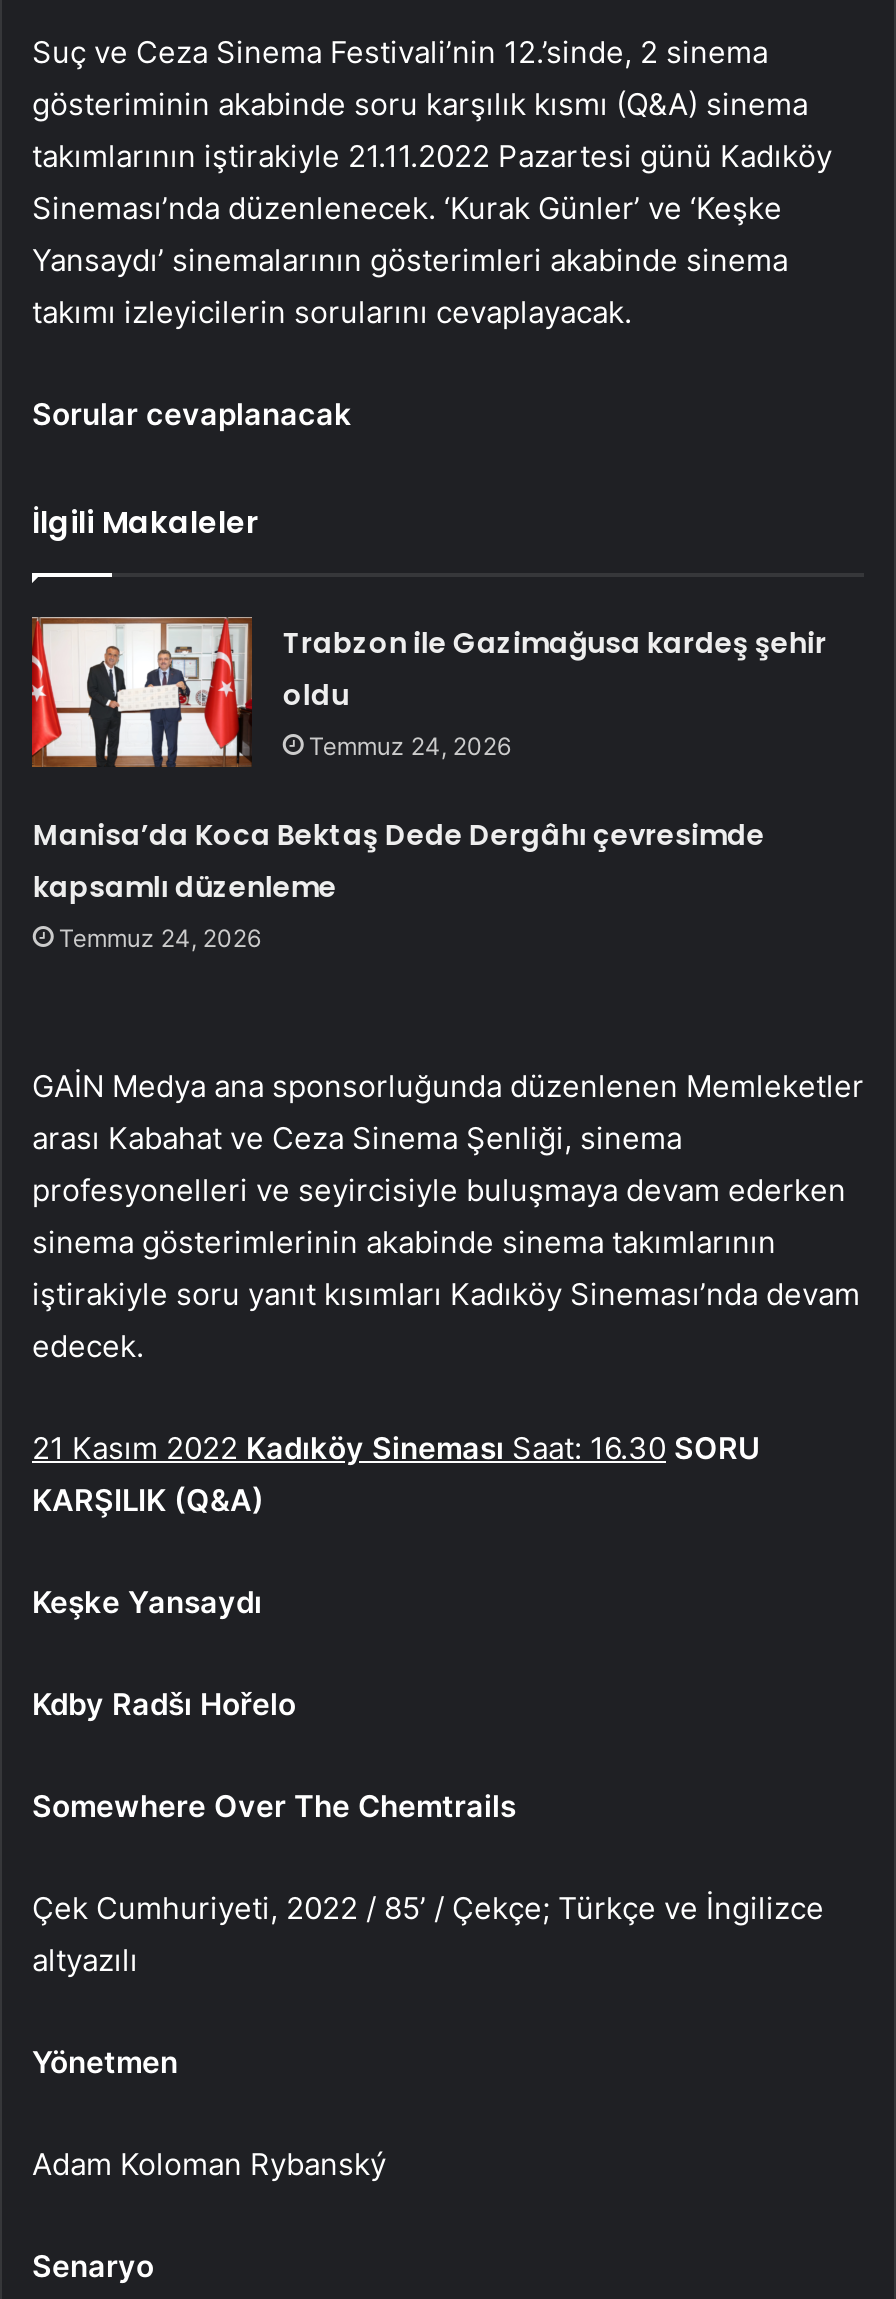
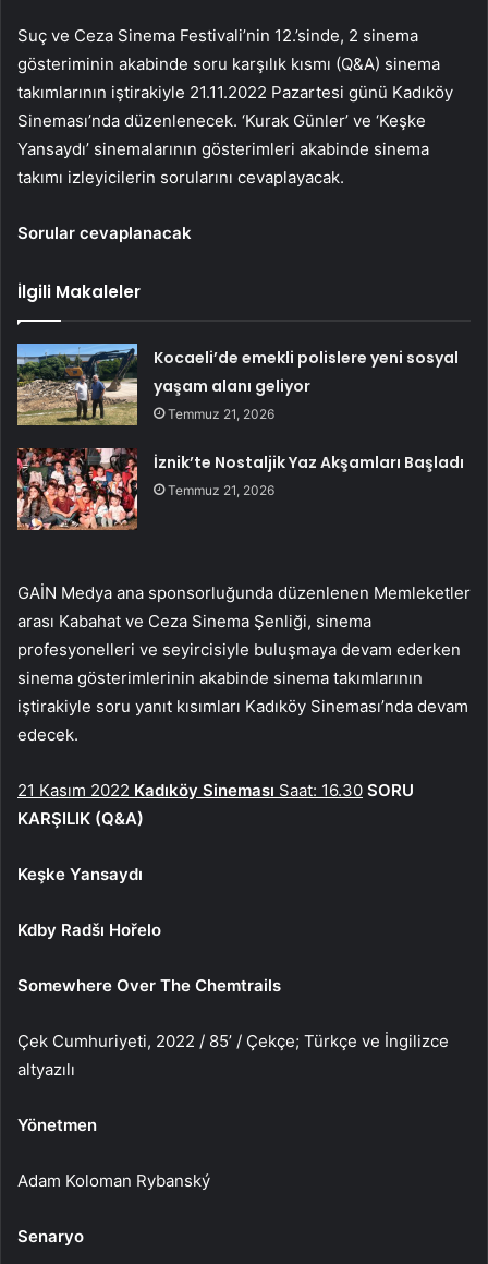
[30,615,827,769] [image] | Trabzon ile Gazimağusa kardeş şehir | oldu | Temmuz 24, 2026 -> [16,342,459,426] [image] | Kocaeli’de emekli polislere yeni sosyal | yaşam alanı geliyor | Temmuz 21, 2026
[33,816,765,954] Manisa’da Koca Bektaş Dede Dergâhı çevresimde | kapsamlı düzenleme | Temmuz 24, 2026 -> [154,452,464,499] İznik’te Nostaljik Yaz Akşamları Başladı | Temmuz 21, 2026

